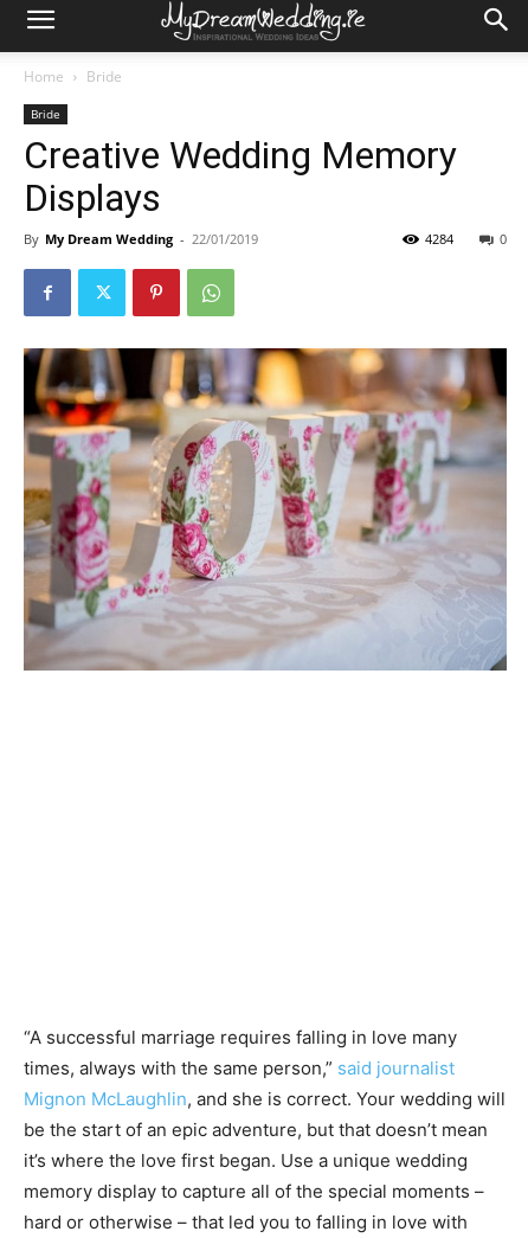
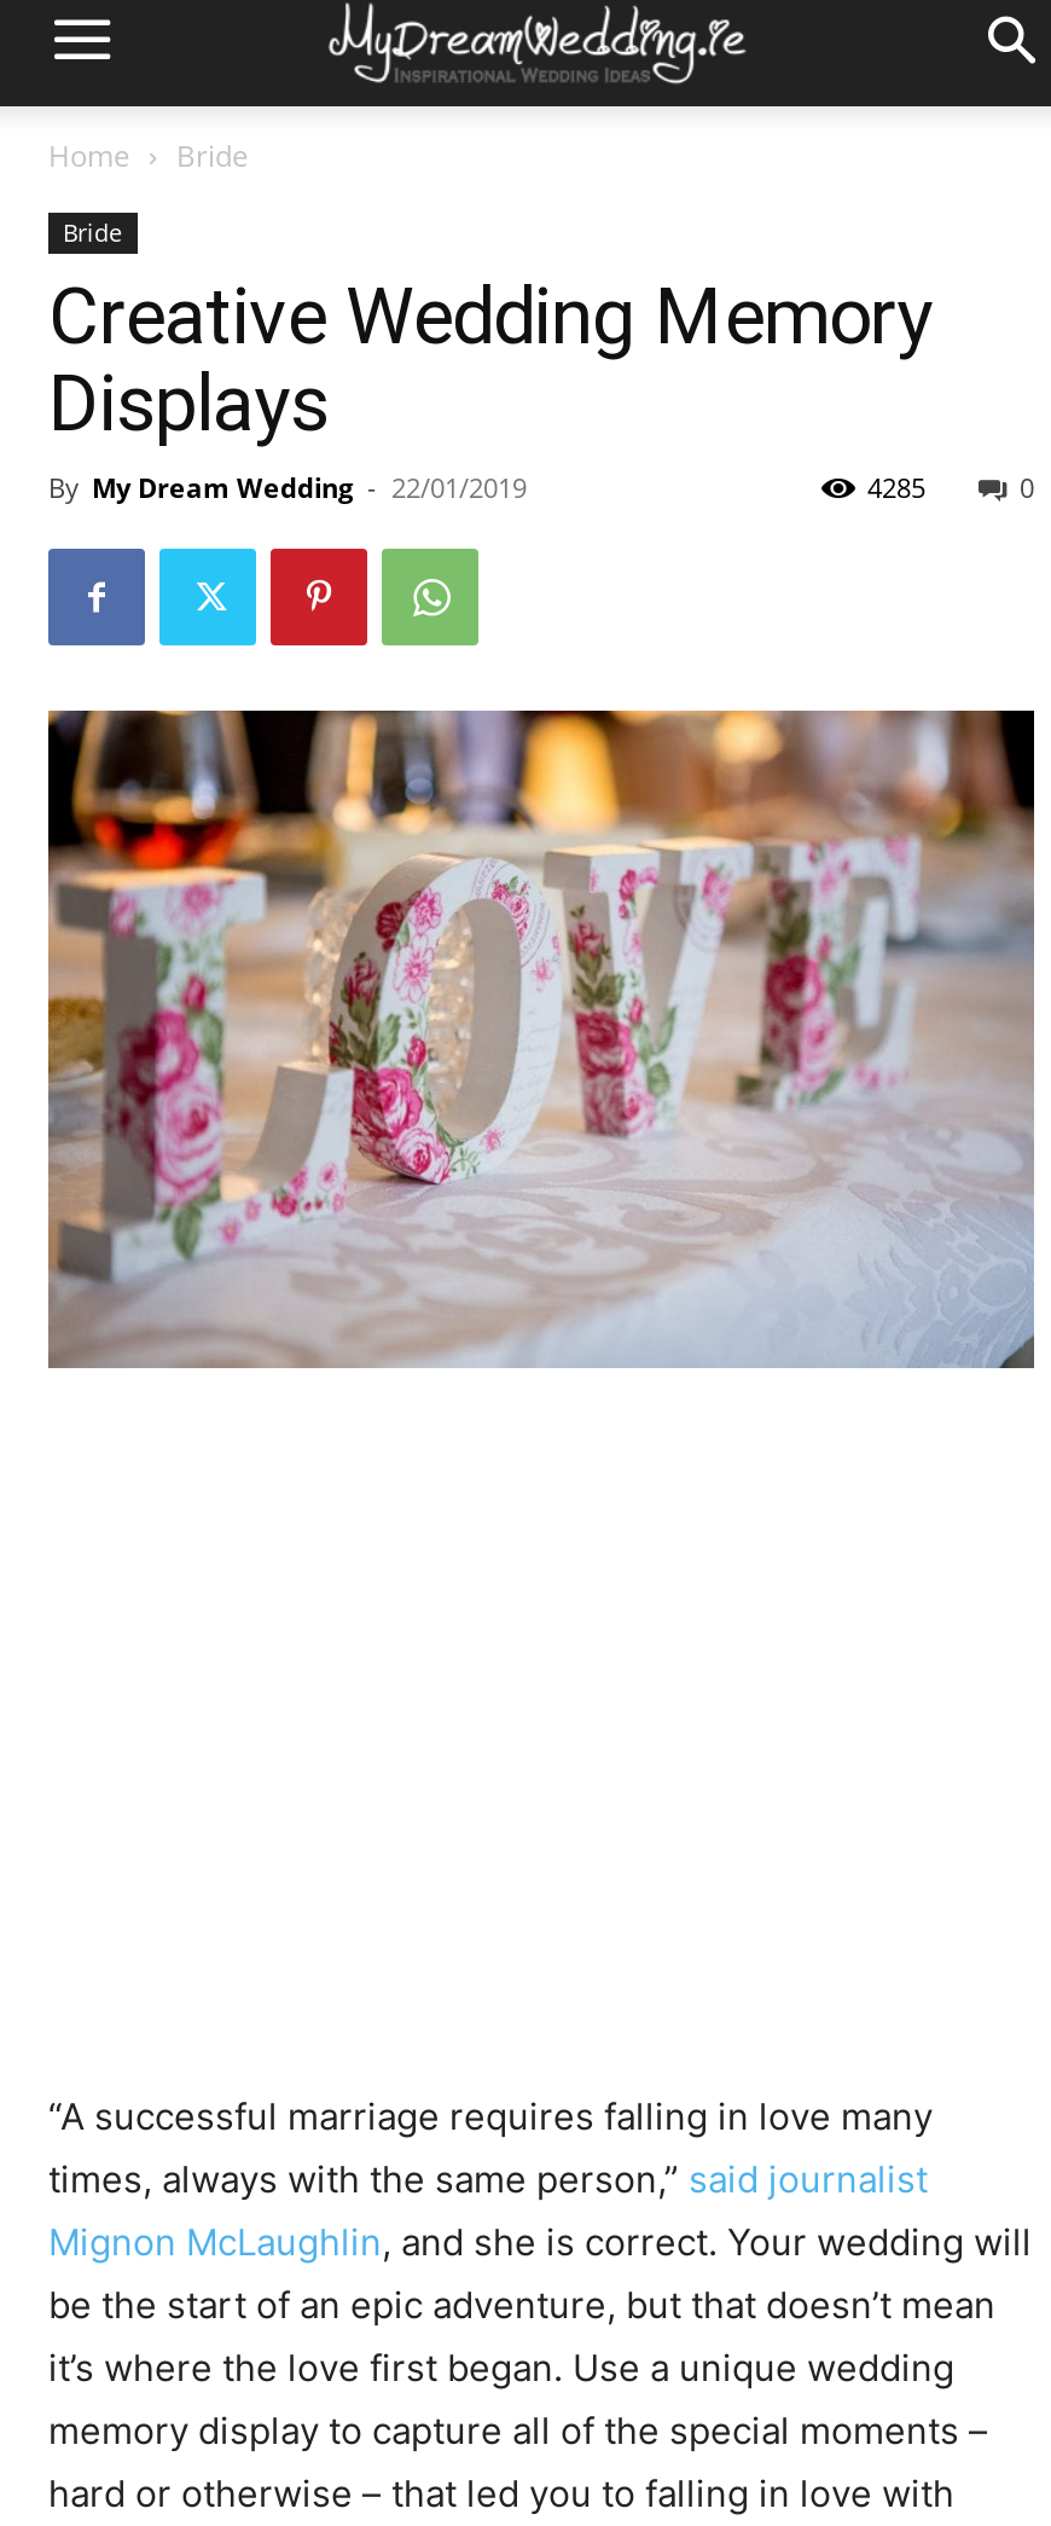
[425,230,453,248] 4284 -> [867,469,925,505] 4285

